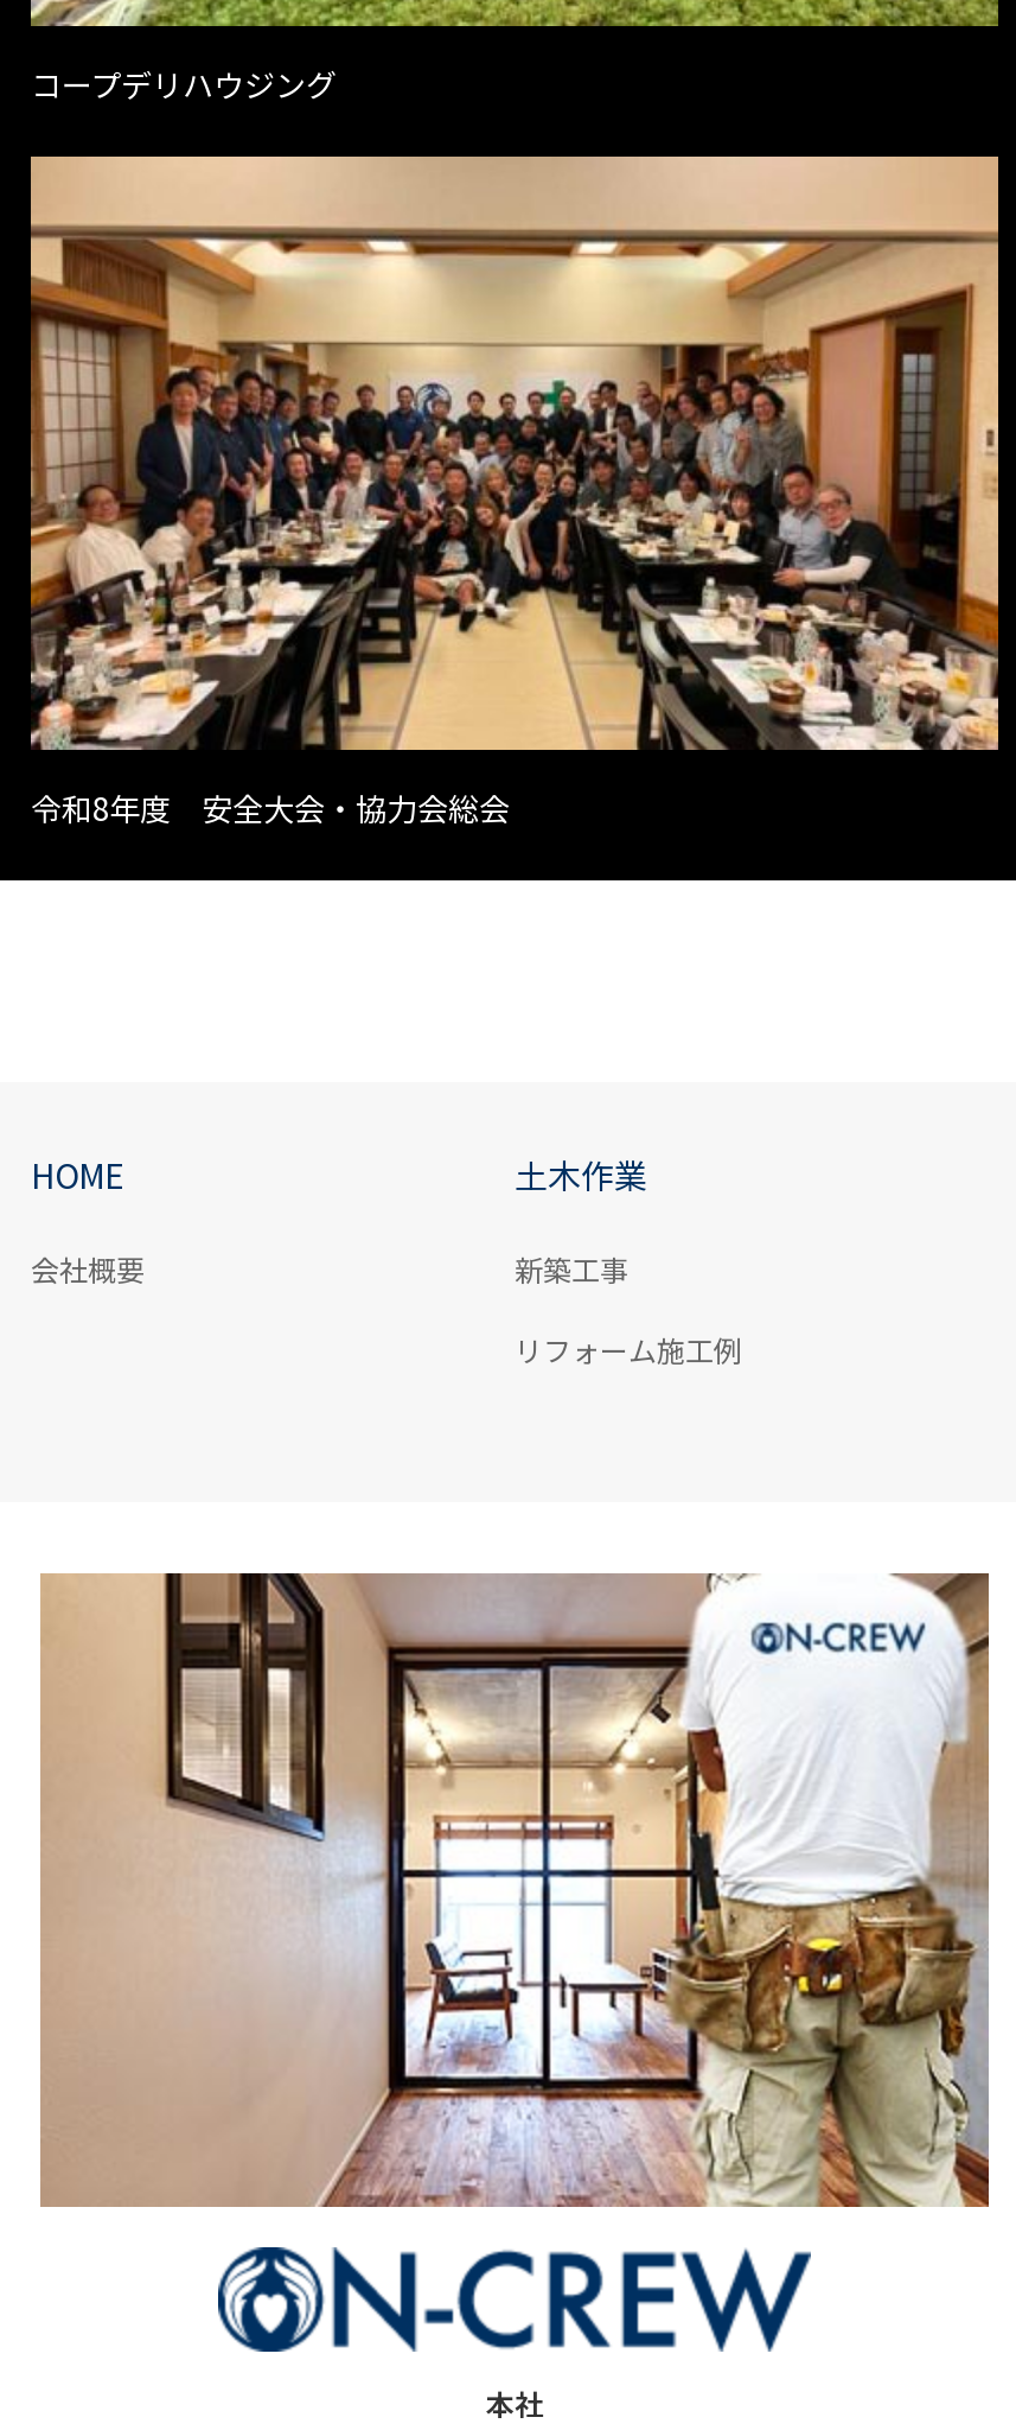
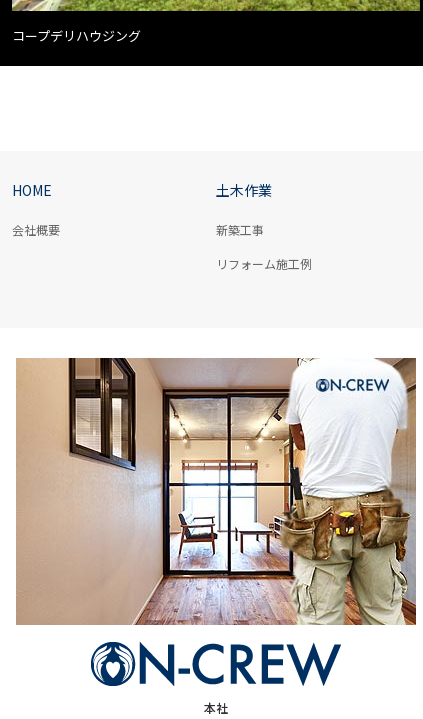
[28,154,1001,831] [image] | 令和8年度 安全大会・協力会総会 -> none

